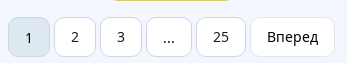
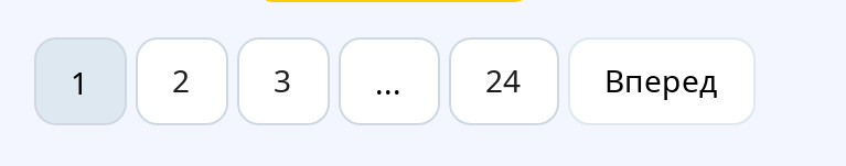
[212,27,228,46] 25 -> [485,59,521,101] 24

